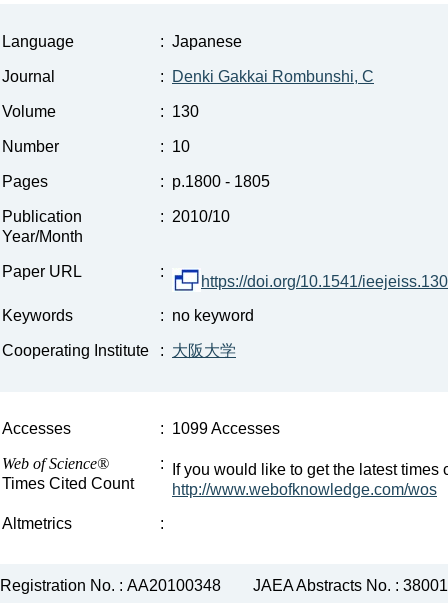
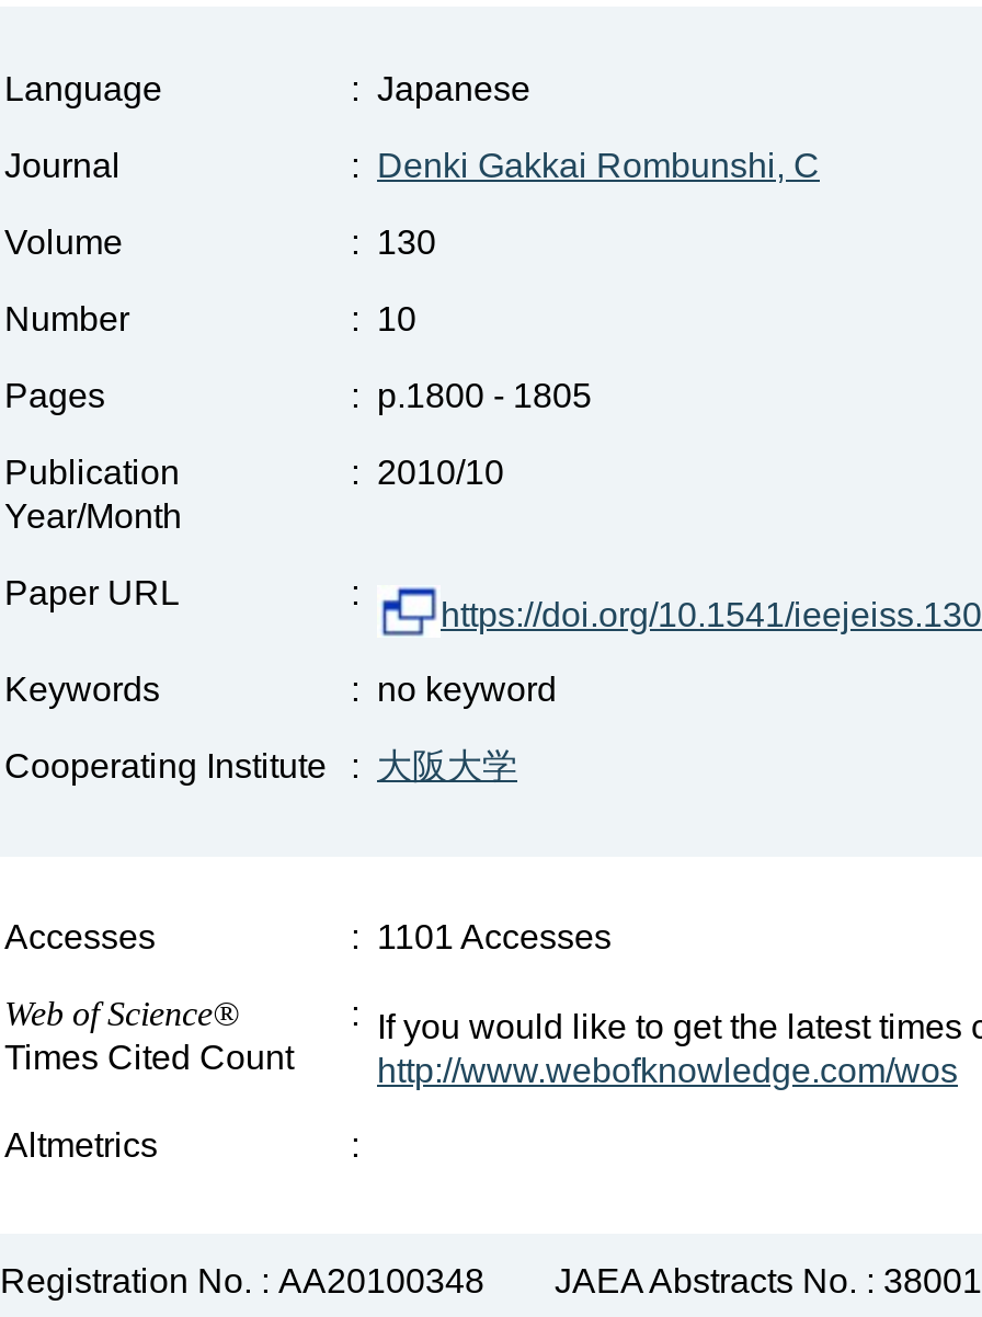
[160,420,280,437] : 1099 Accesses -> [351,919,612,956] : 1101 Accesses

